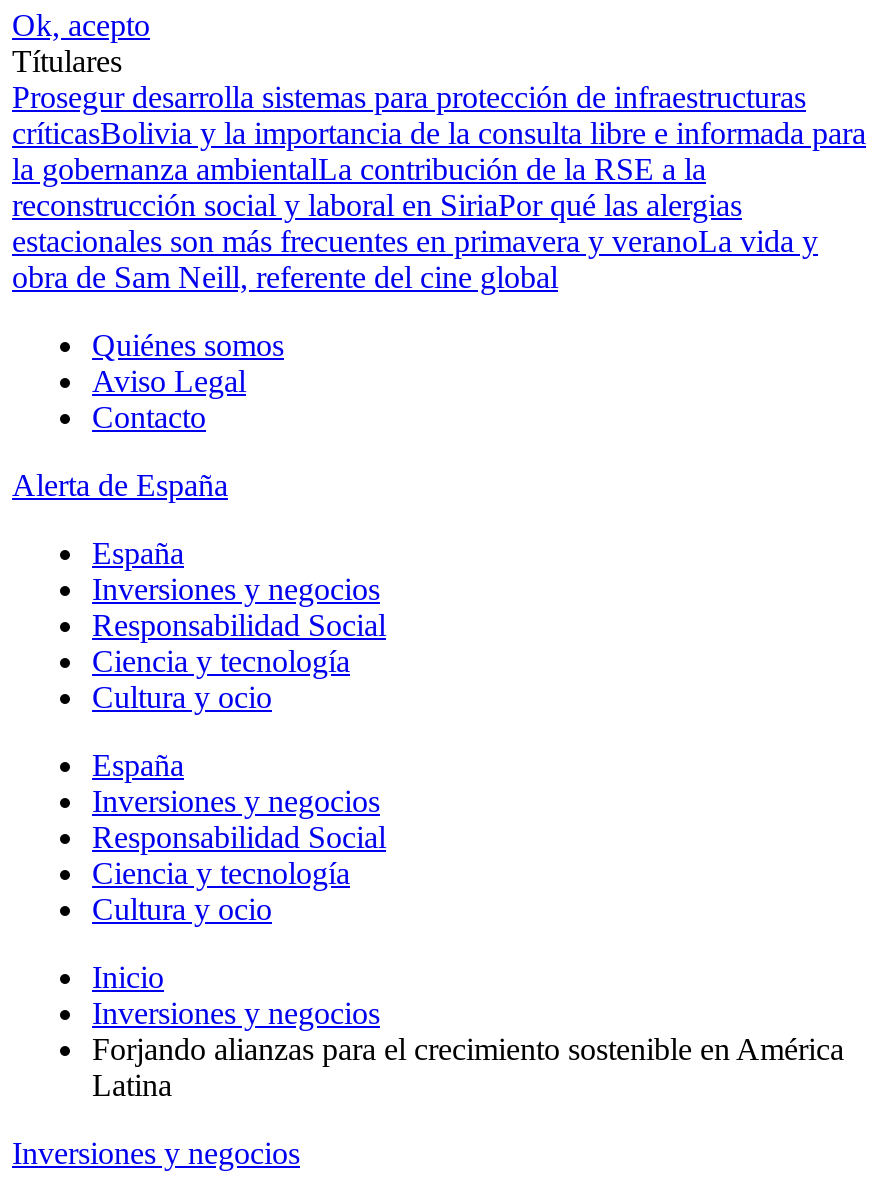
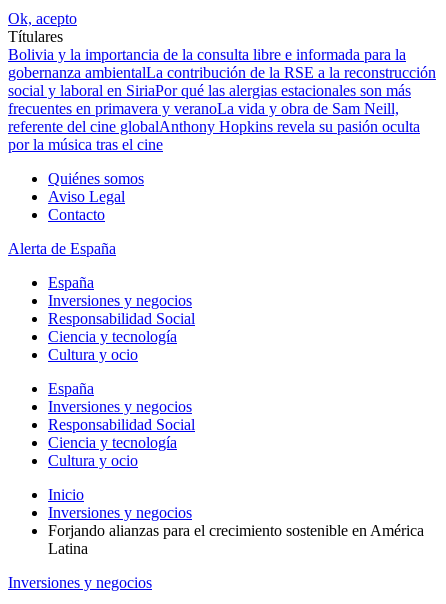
[12,80,866,294] Prosegur desarrolla sistemas para protección de infraestructuras | críticasBolivia y la importancia de la consulta libre e informada para | la gobernanza ambientalLa contribución de la RSE a la | reconstrucción social y laboral en SiriaPor qué las alergias | estacionales son más frecuentes en primavera y veranoLa vida y | obra de Sam Neill, referente del cine global -> [8,46,436,153] Bolivia y la importancia de la consulta libre e informada para la | gobernanza ambientalLa contribución de la RSE a la reconstrucción | social y laboral en SiriaPor qué las alergias estacionales son más | frecuentes en primavera y veranoLa vida y obra de Sam Neill, | referente del cine globalAnthony Hopkins revela su pasión oculta | por la música tras el cine

